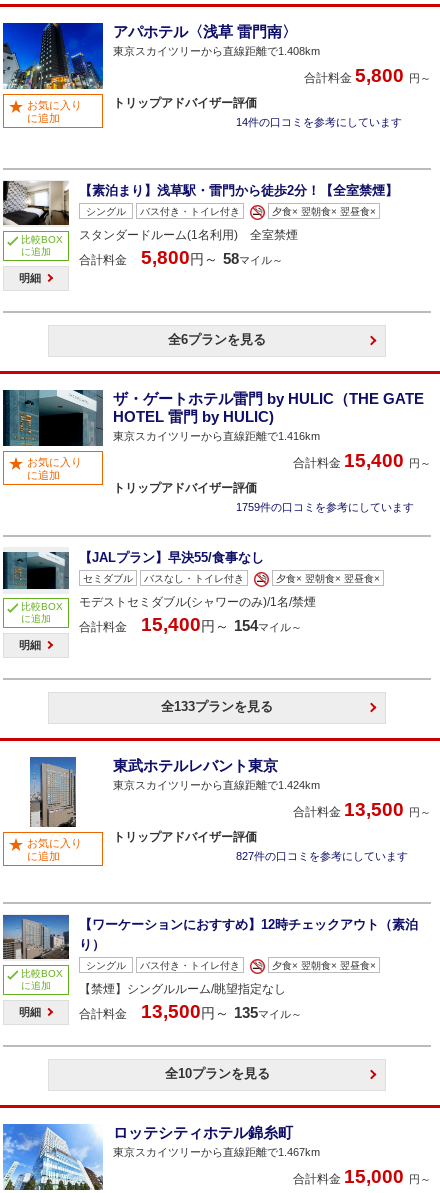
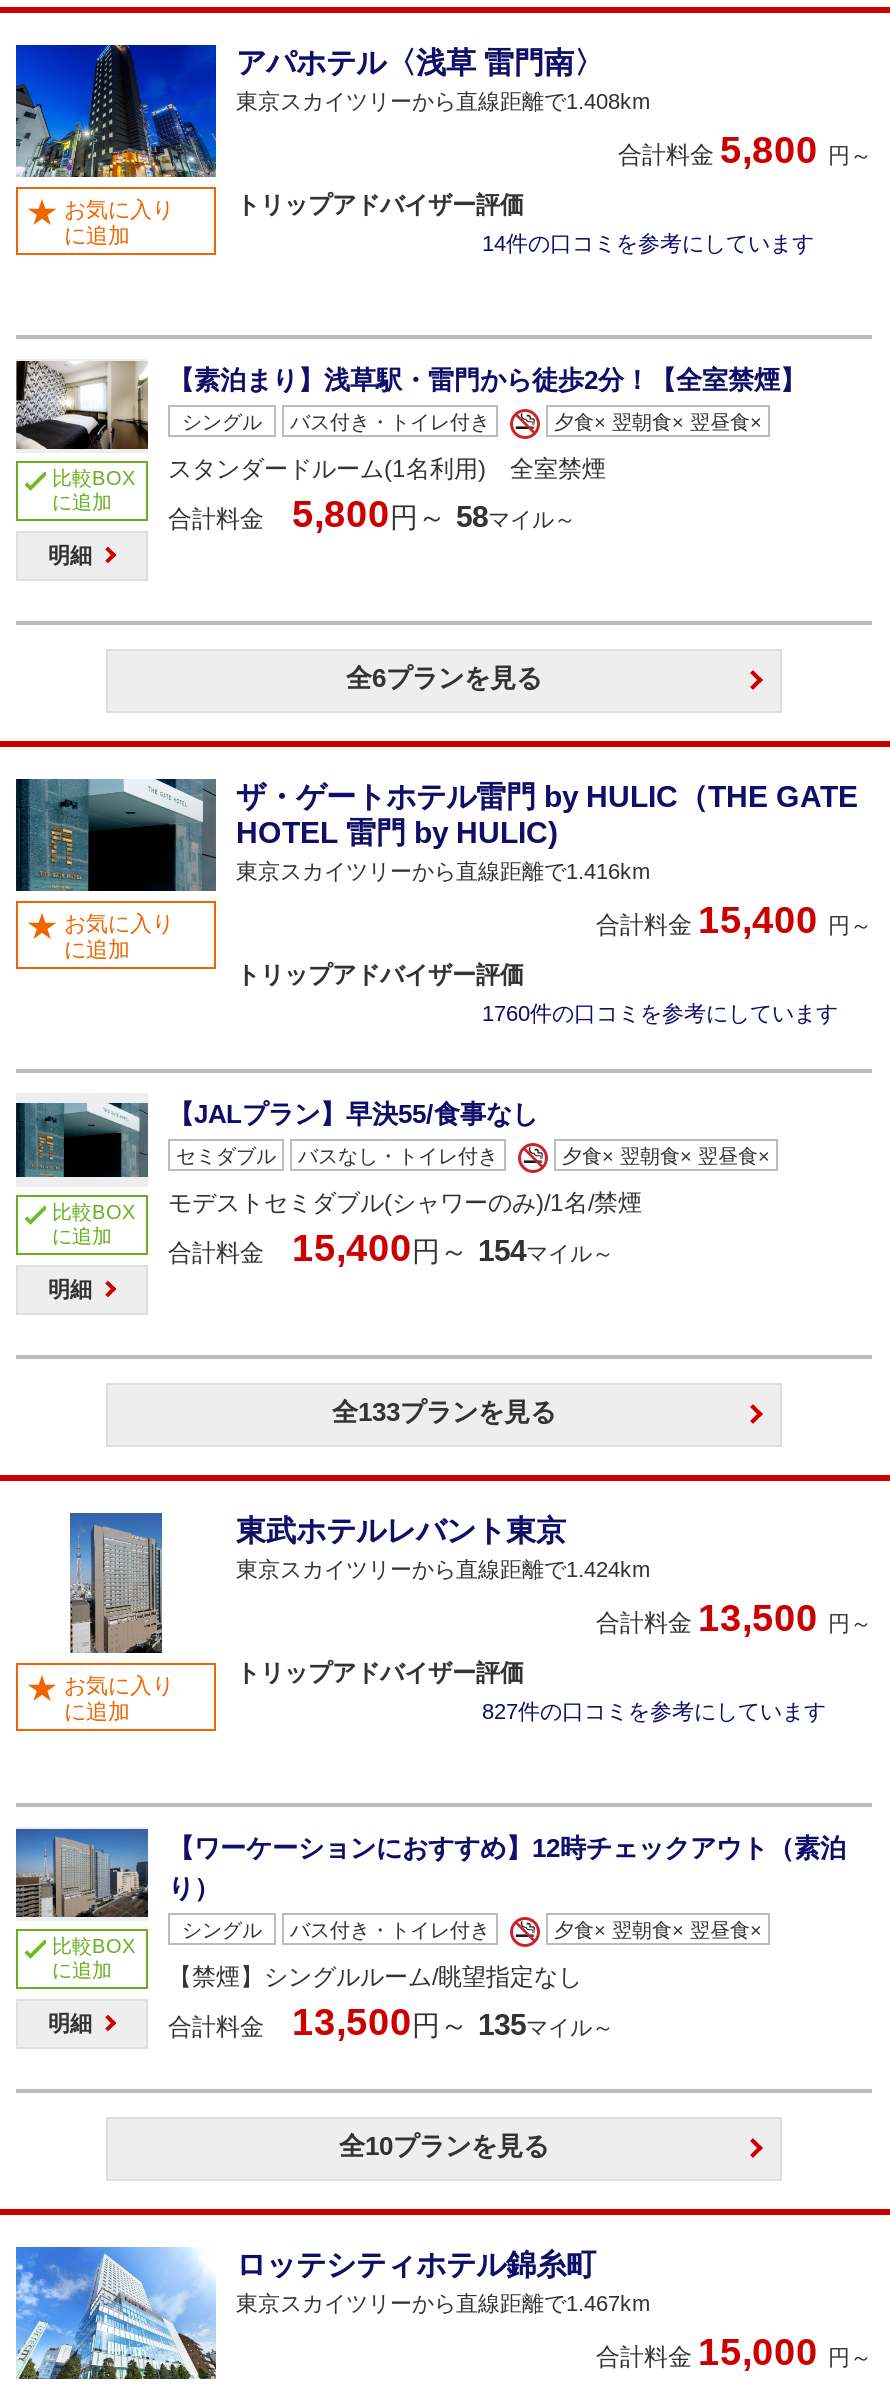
[236,501,414,513] 1759件の口コミを参考にしています -> [482,1001,838,1025] 1760件の口コミを参考にしています

